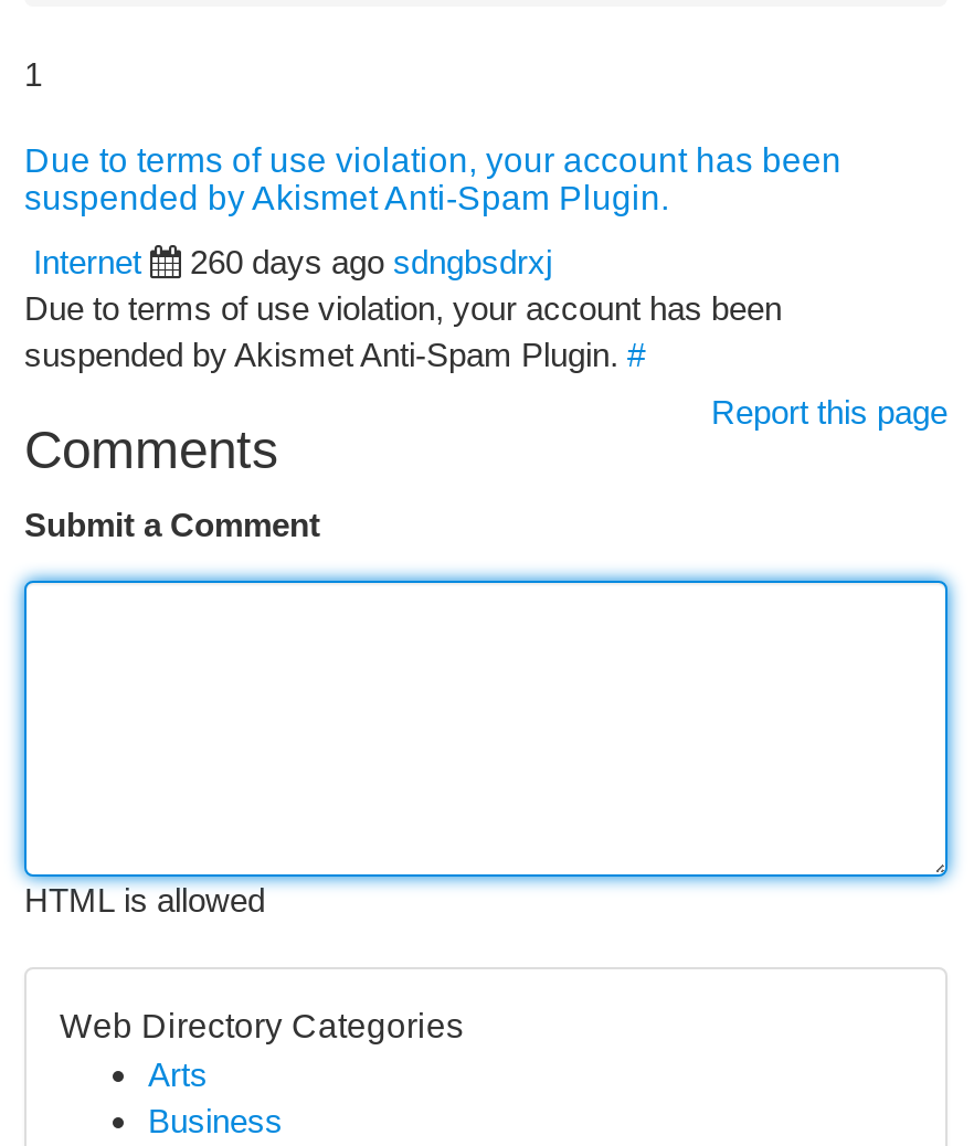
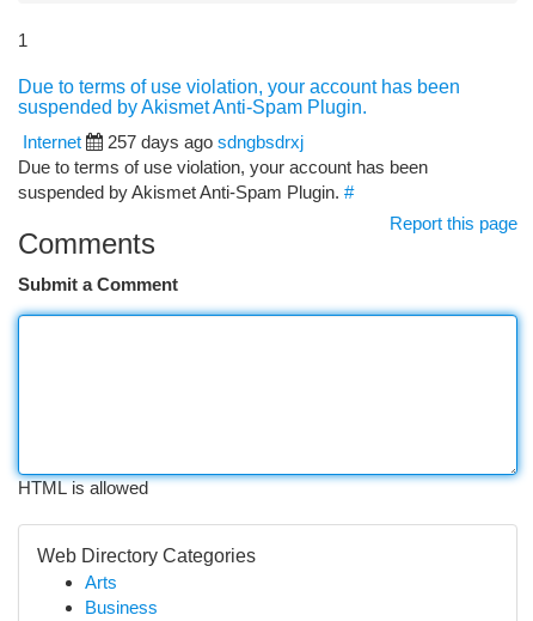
[190,243,552,280] 260 days ago sdngbsdrxj -> [108,132,304,152] 257 days ago sdngbsdrxj

